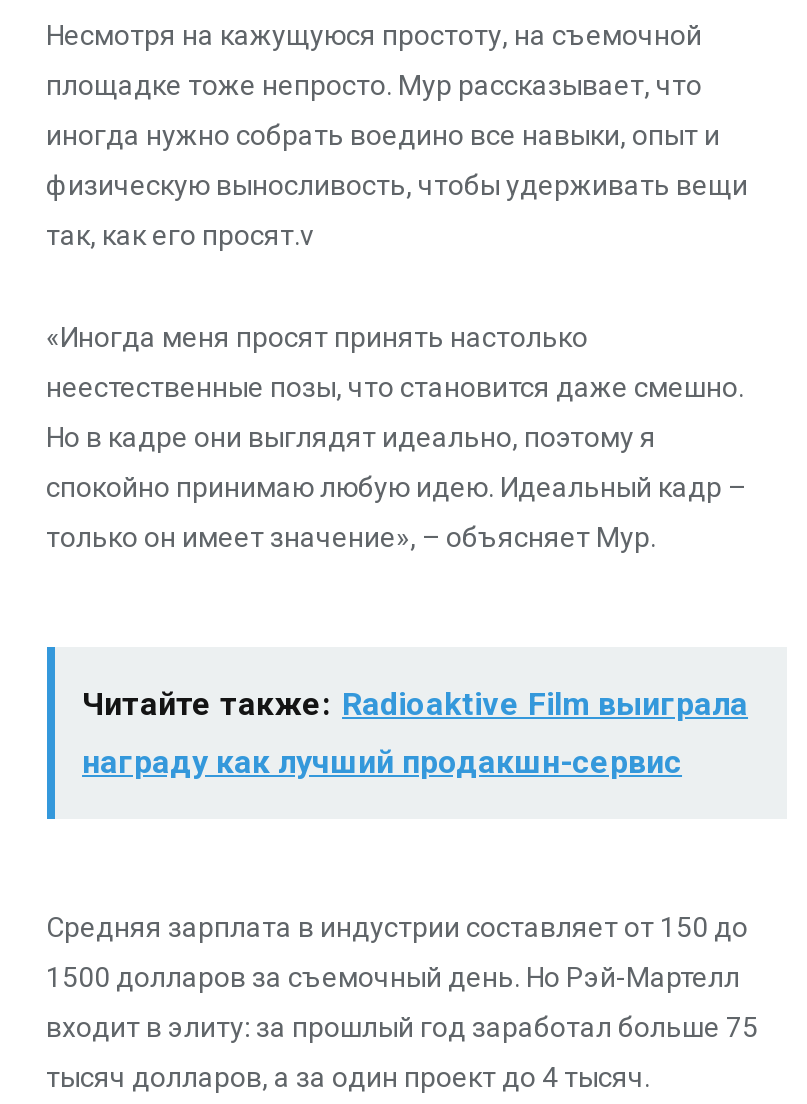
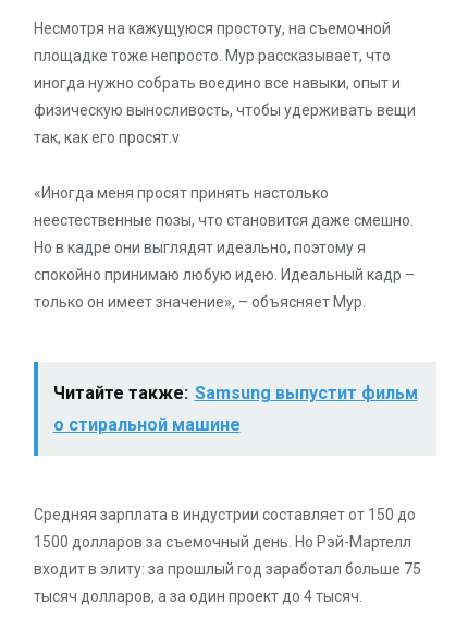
[82,684,748,722] Читайте также: Radioaktive Film выиграла -> [53,382,417,403] Читайте также: Samsung выпустит фильм
[82,742,682,780] награду как лучший продакшн-сервис -> [53,414,240,435] о стиральной машине

